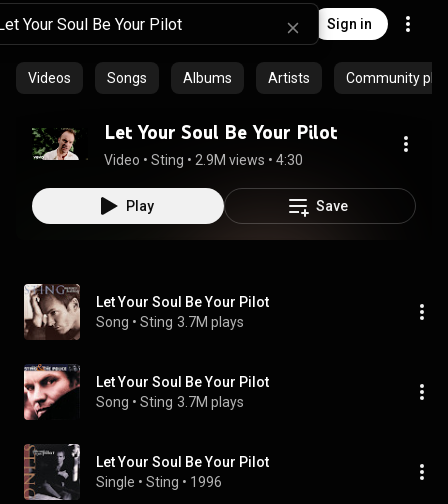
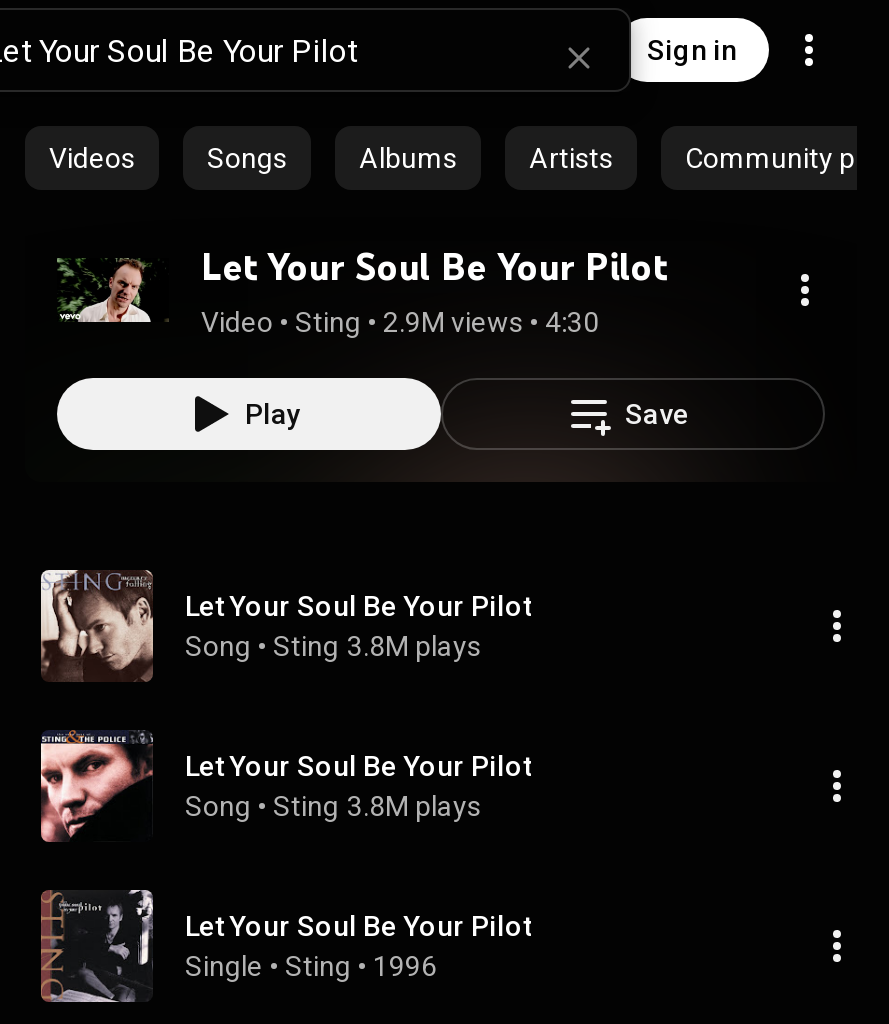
[96,314,244,330] Song • Sting 3.7M plays -> [185,630,481,662] Song • Sting 3.8M plays
[96,394,244,410] Song • Sting 3.7M plays -> [185,790,481,822] Song • Sting 3.8M plays

